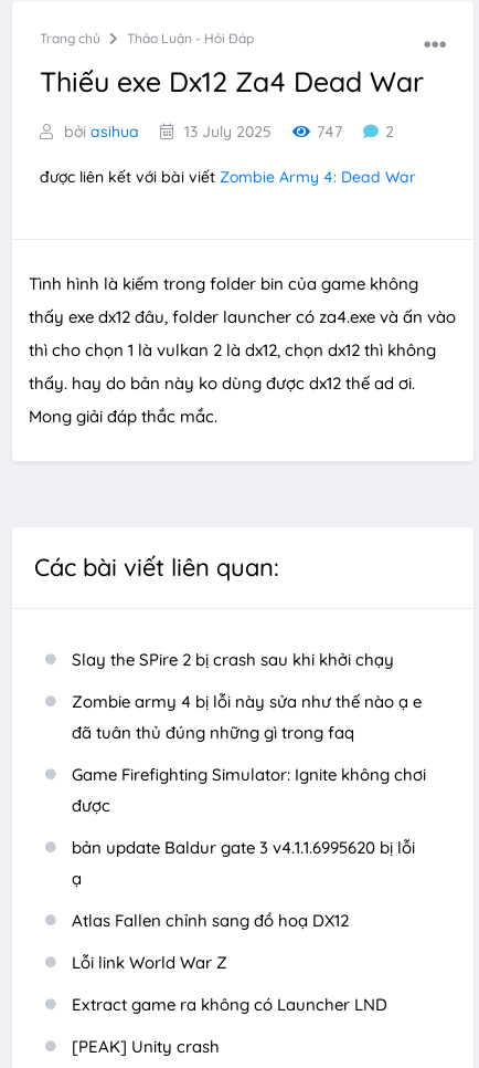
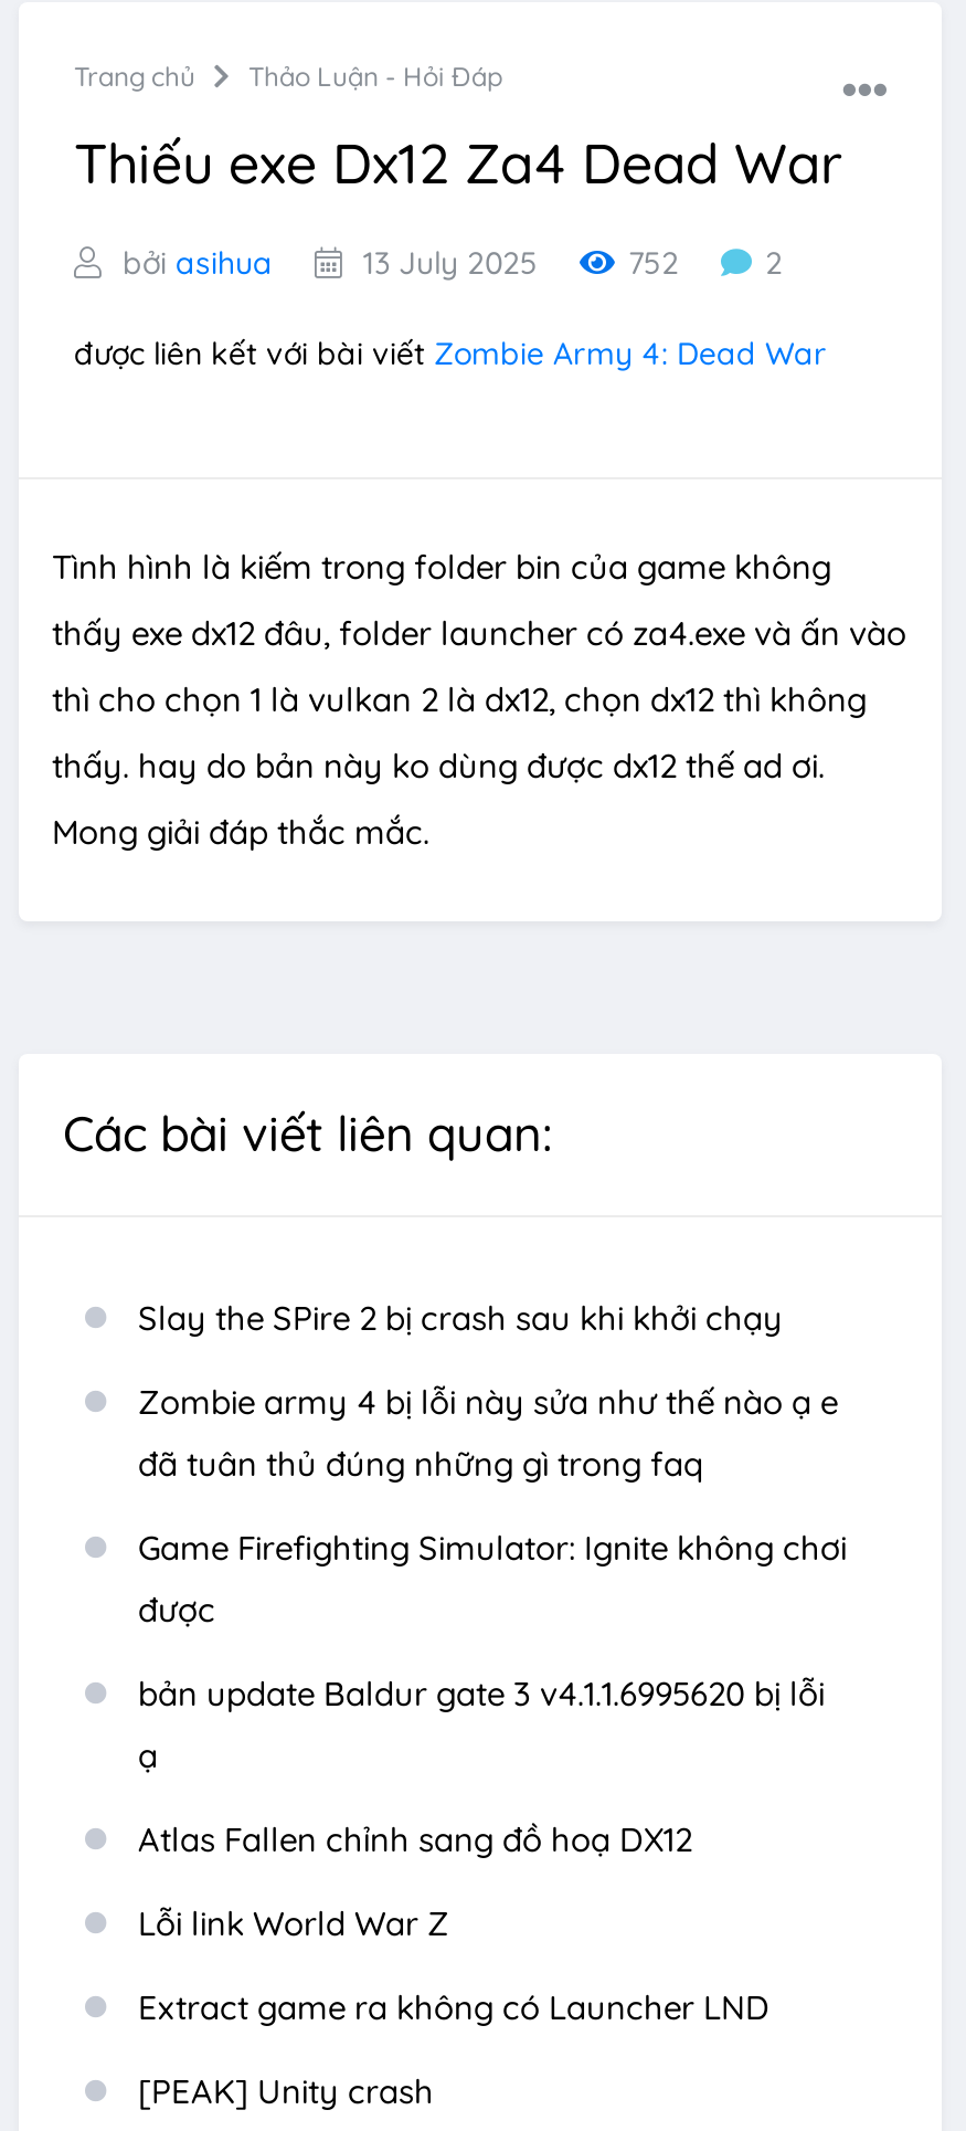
[317,122,342,142] 747 -> [628,244,679,284] 752

